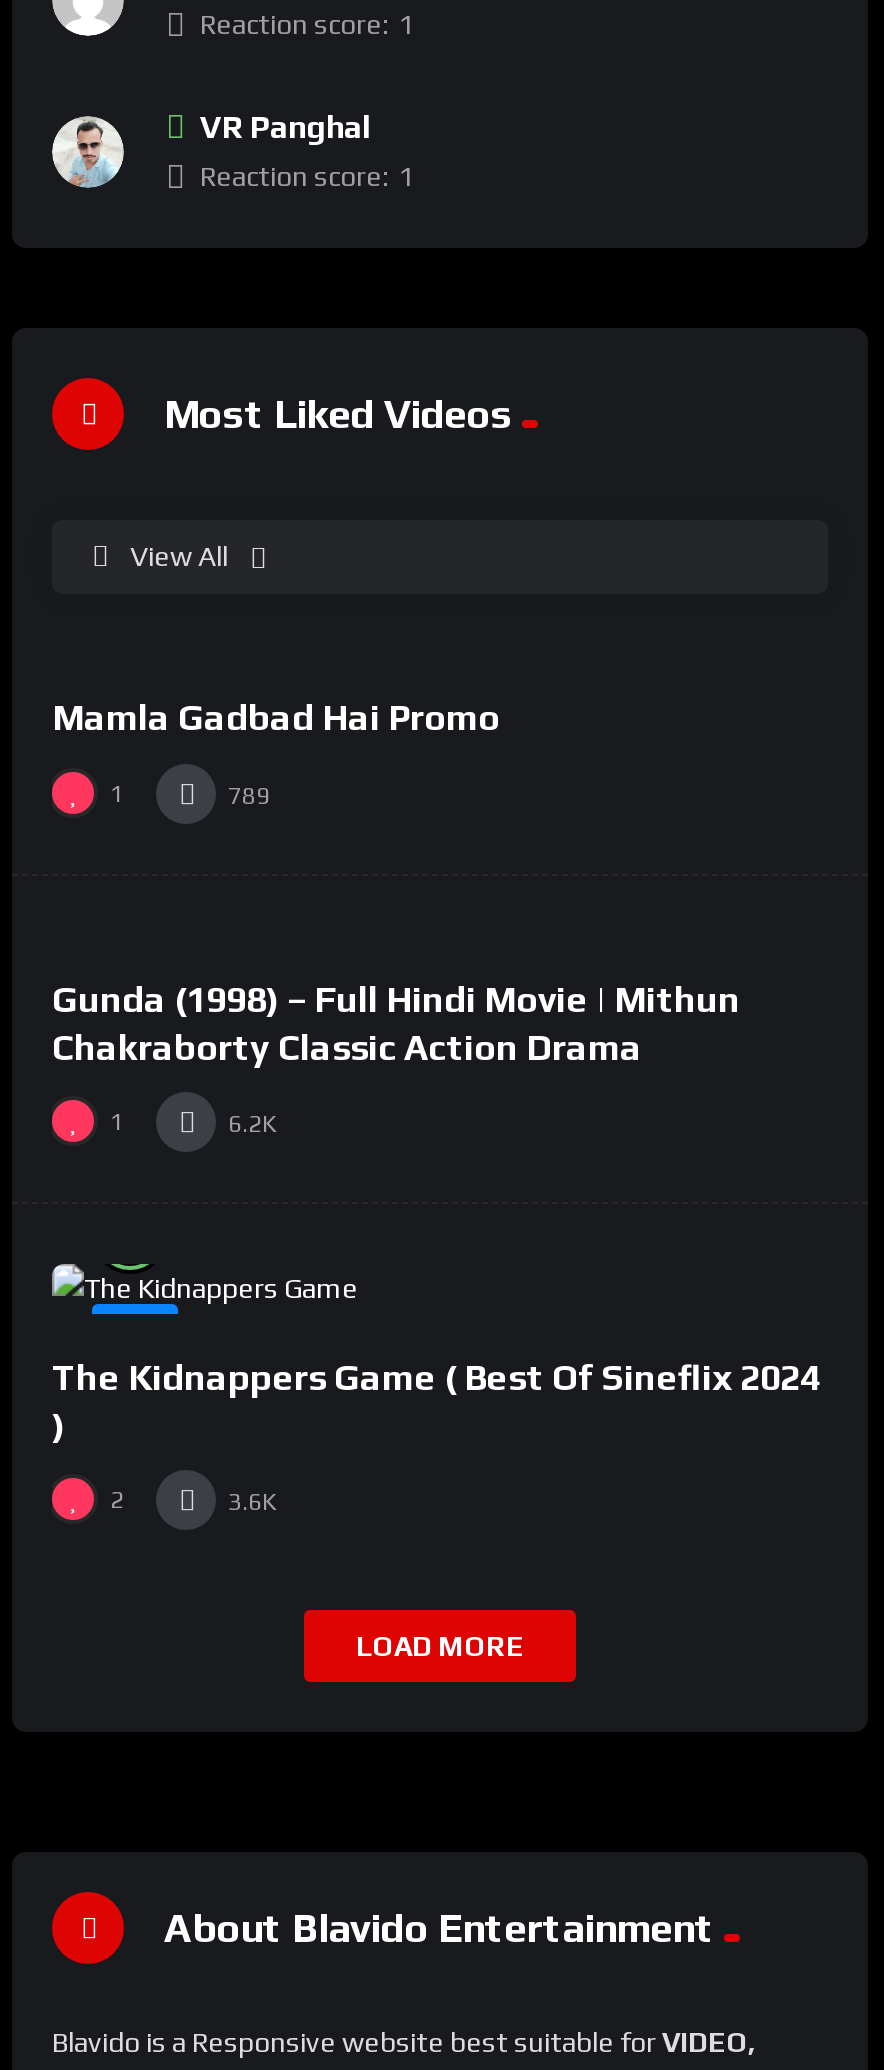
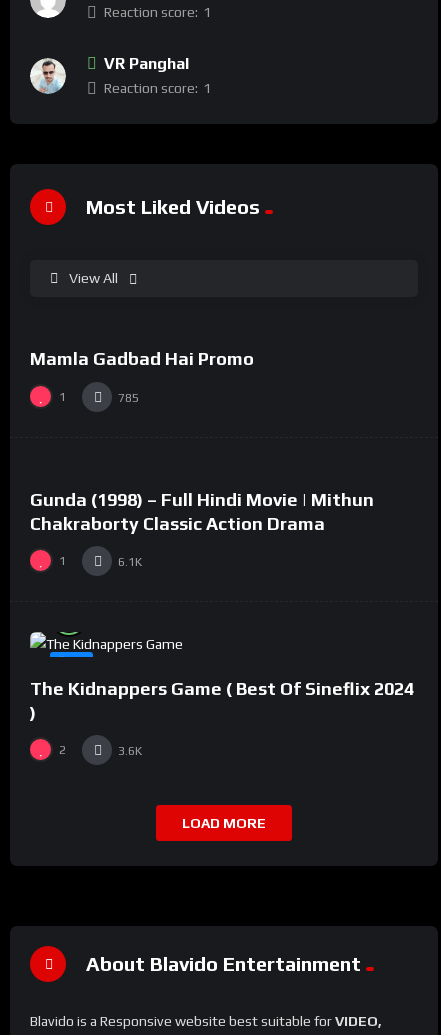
[228,781,270,809] 789 -> [118,391,139,405] 785
[228,1110,276,1138] 6.2K -> [118,555,142,569] 6.1K

